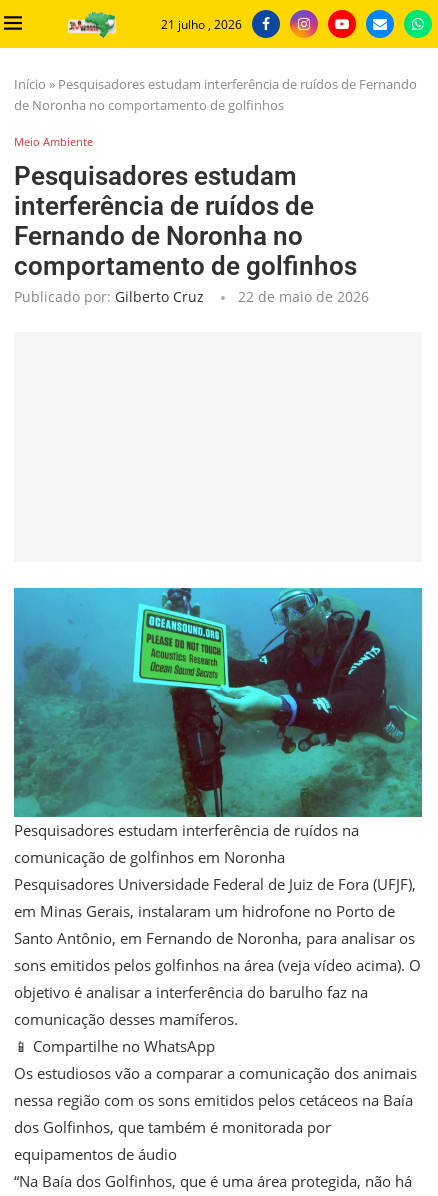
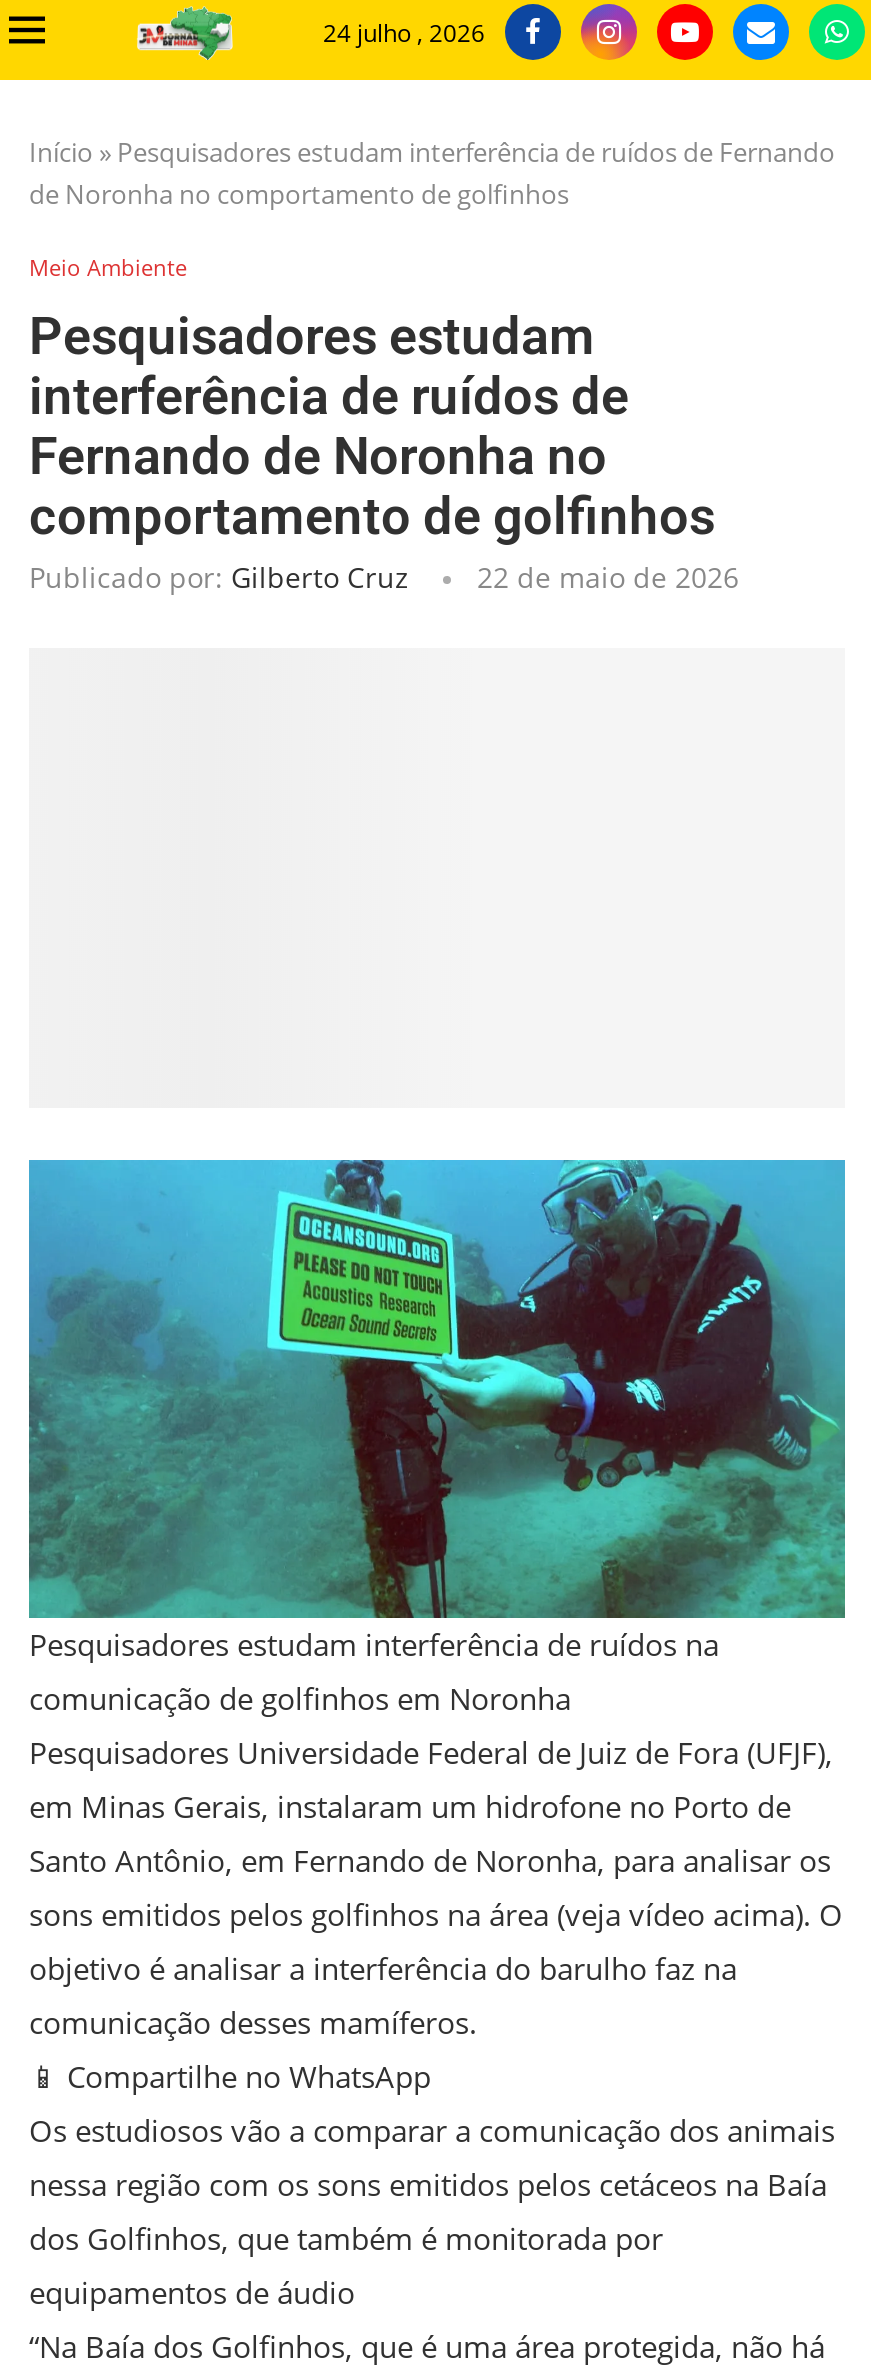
[161,16,242,33] 21 julho , 2026 -> [323,15,485,49] 24 julho , 2026

